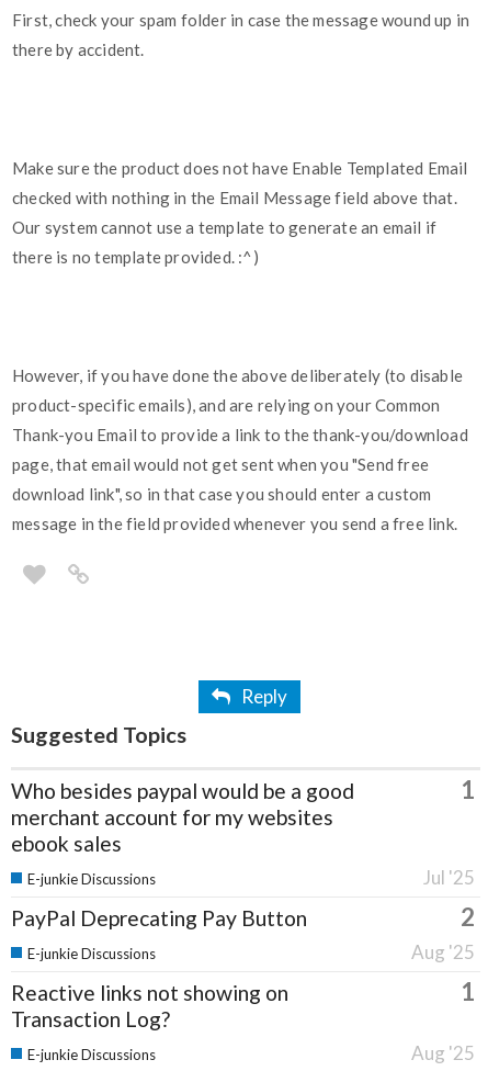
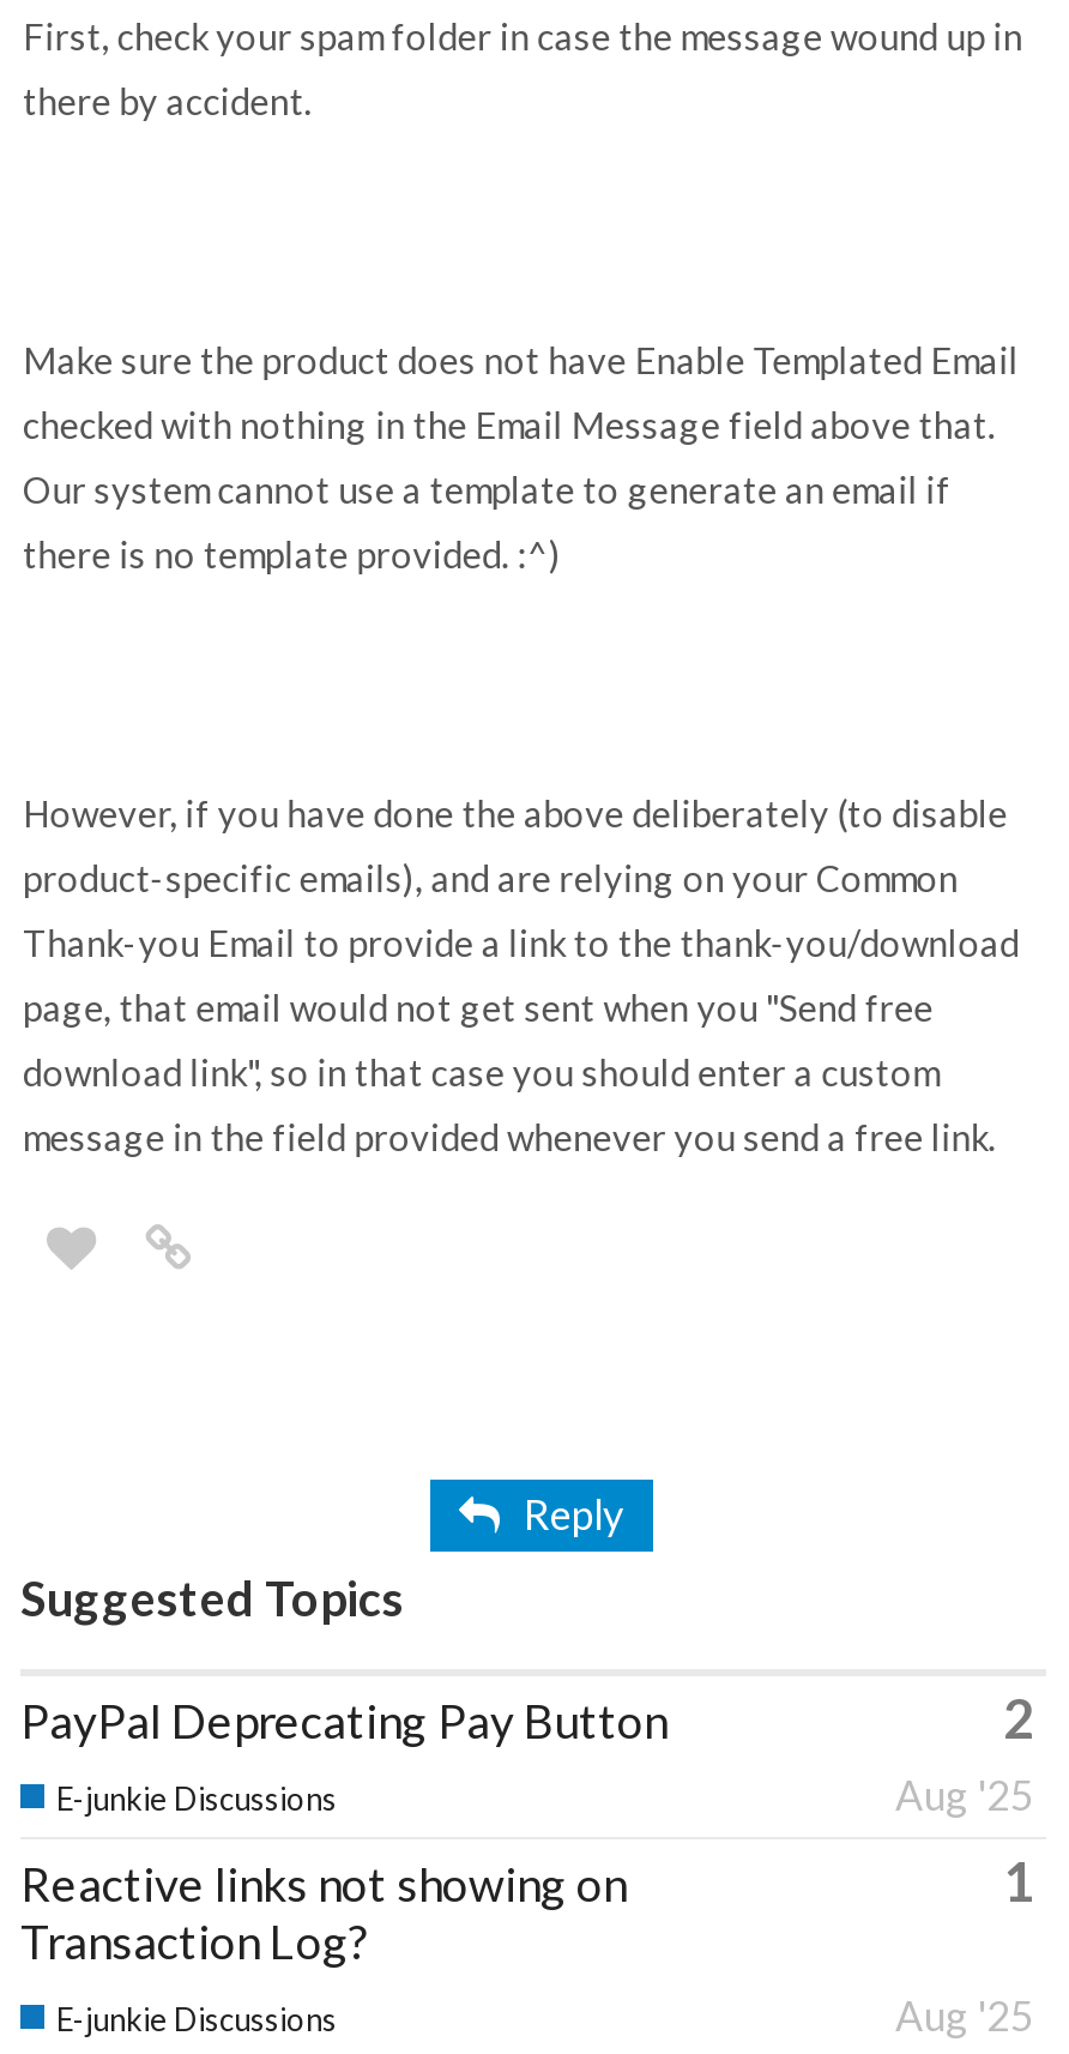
[11,778,354,856] Who besides paypal would be a good | merchant account for my websites | ebook sales -> none
[27,775,475,889] 1 | Jul '25 | E-junkie Discussions -> none

